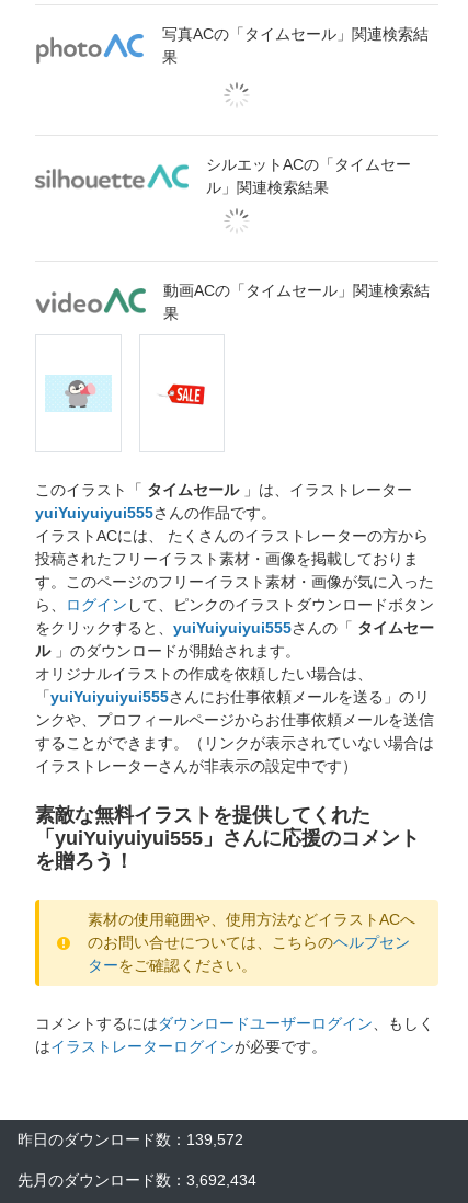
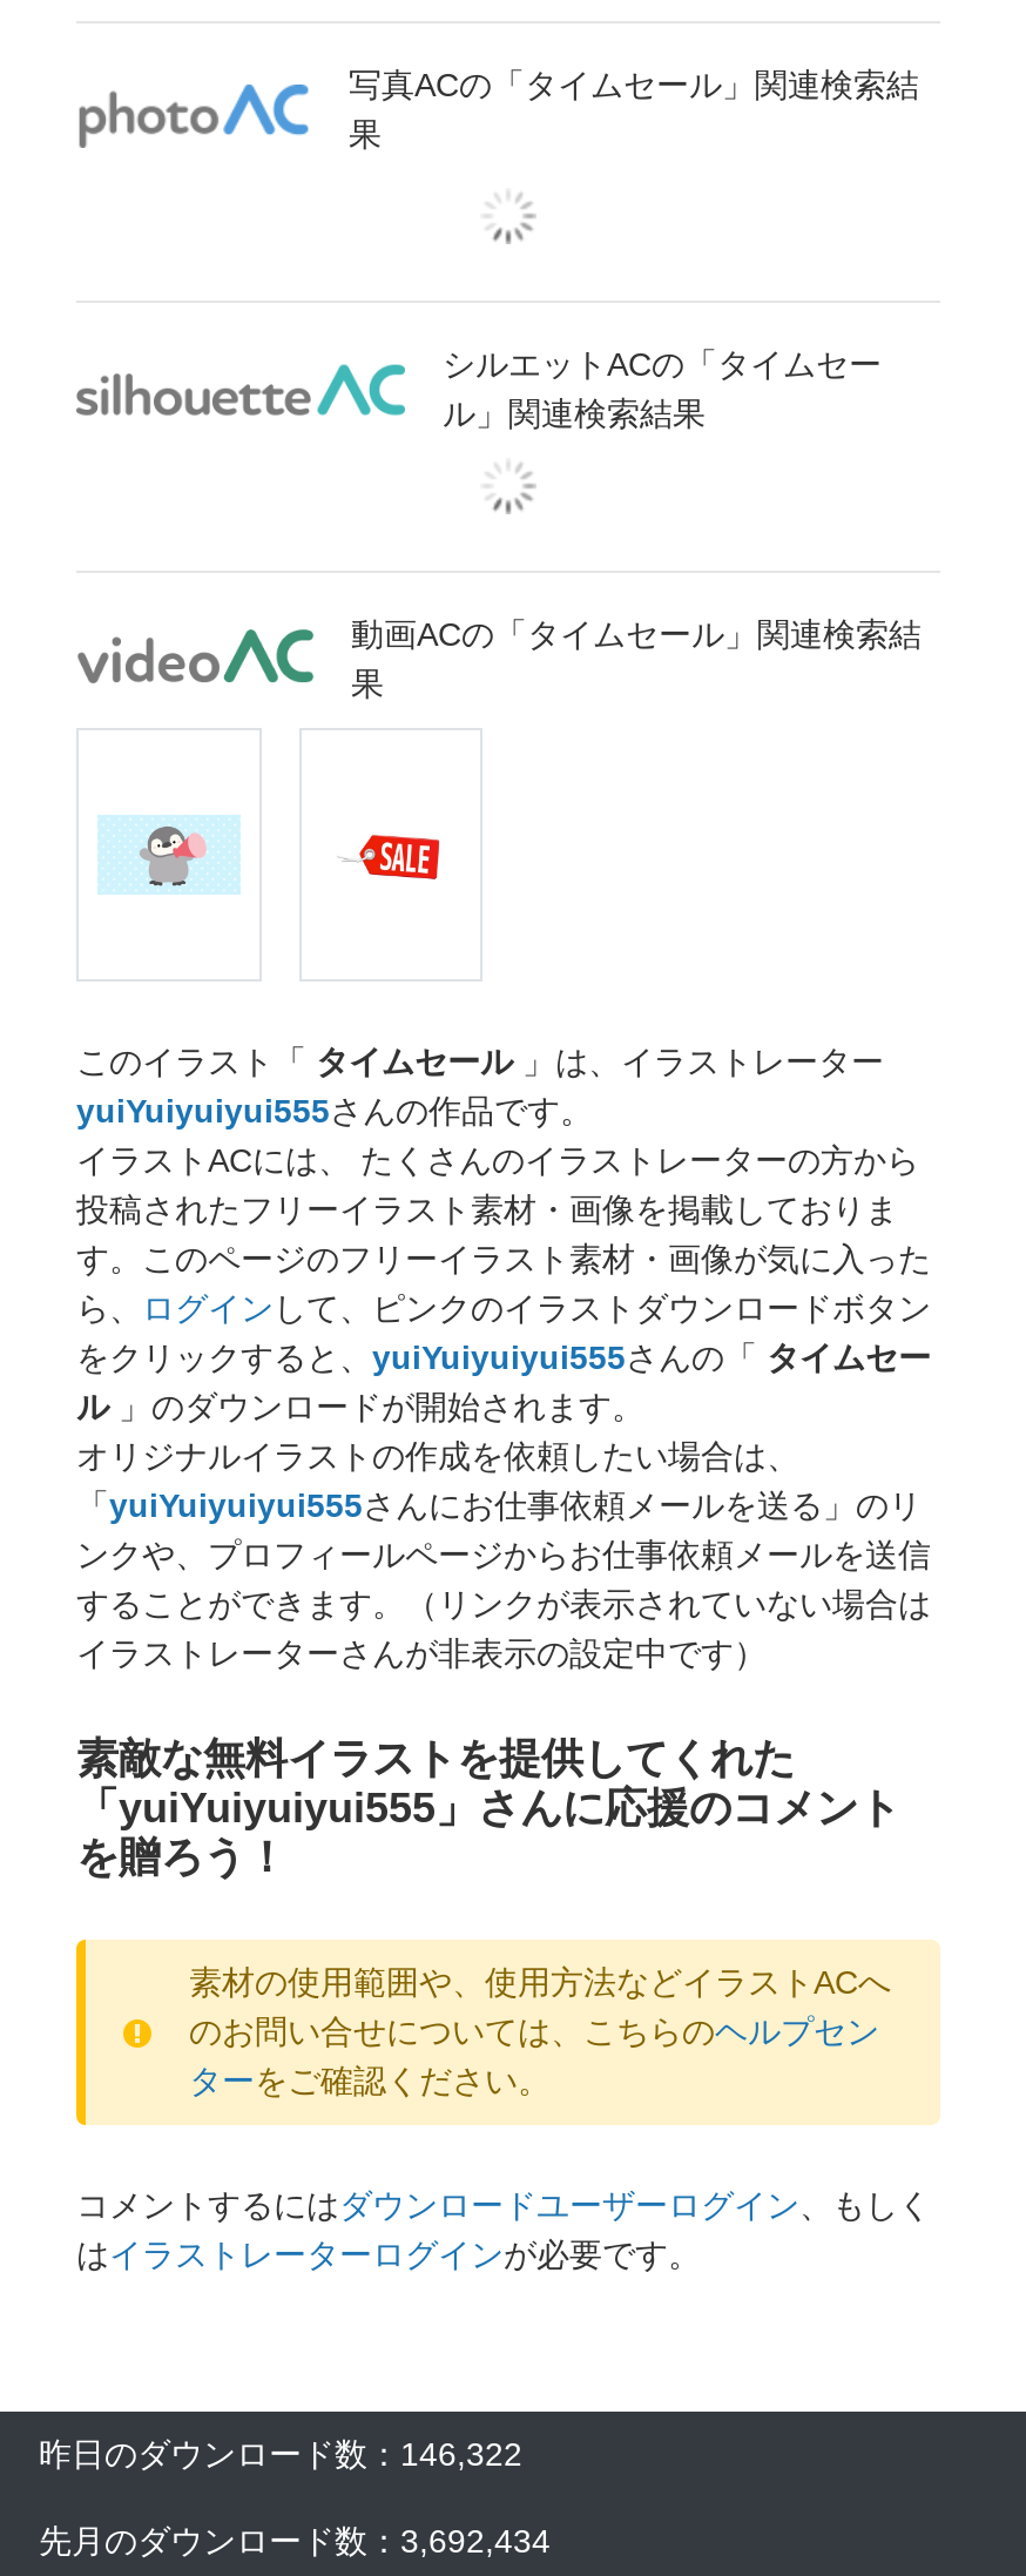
[18,1131,243,1149] 昨日のダウンロード数：139,572 -> [39,2436,522,2474] 昨日のダウンロード数：146,322

